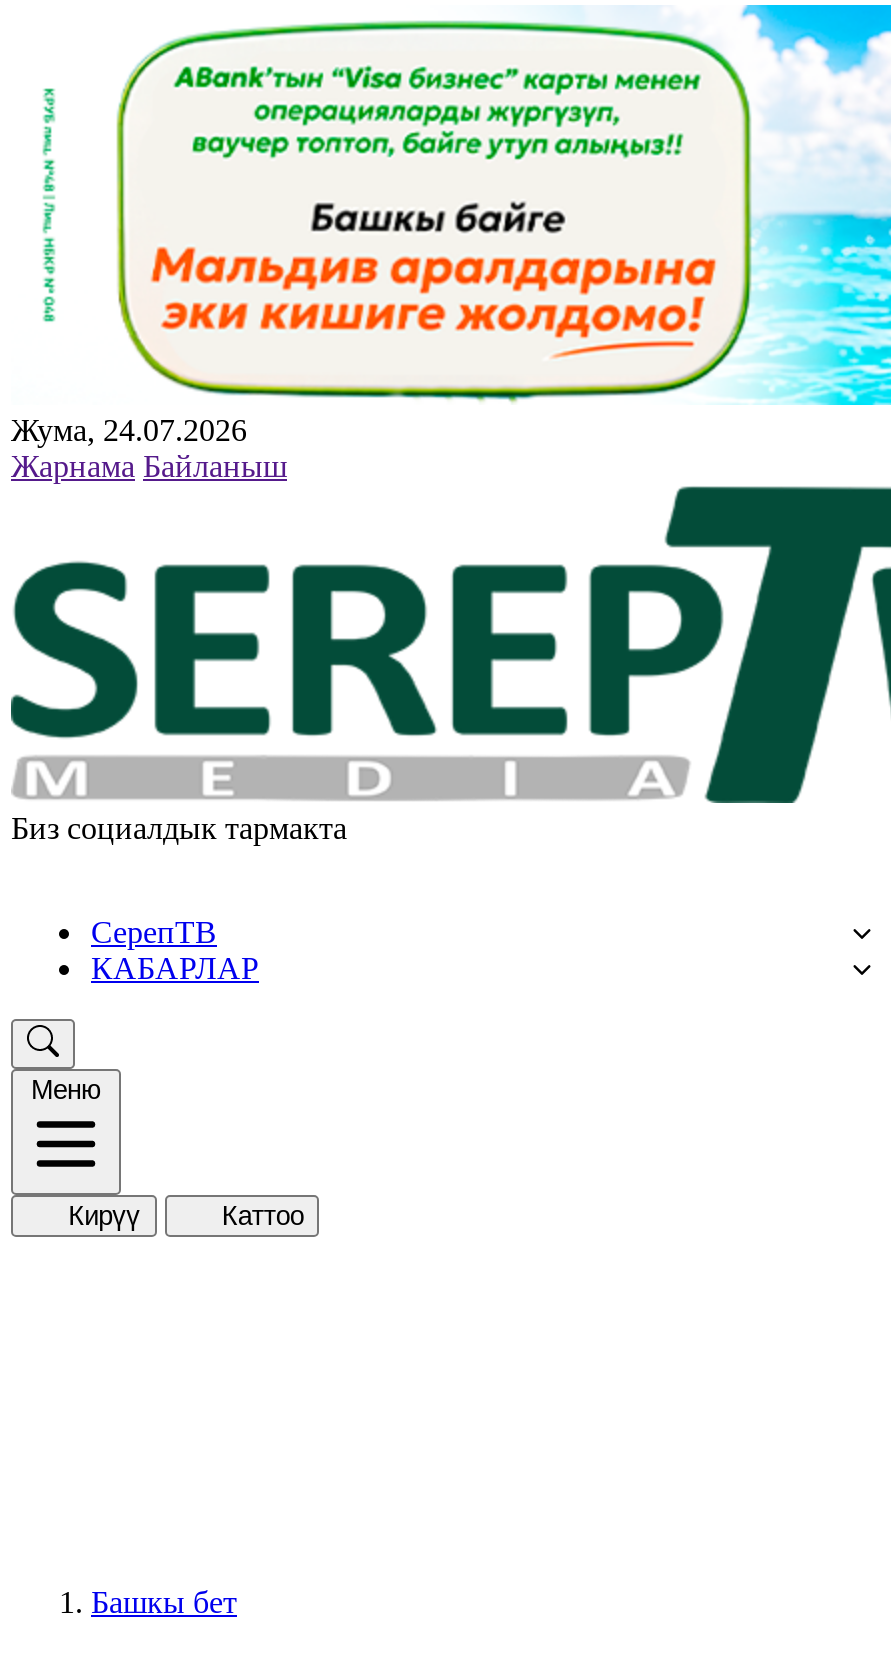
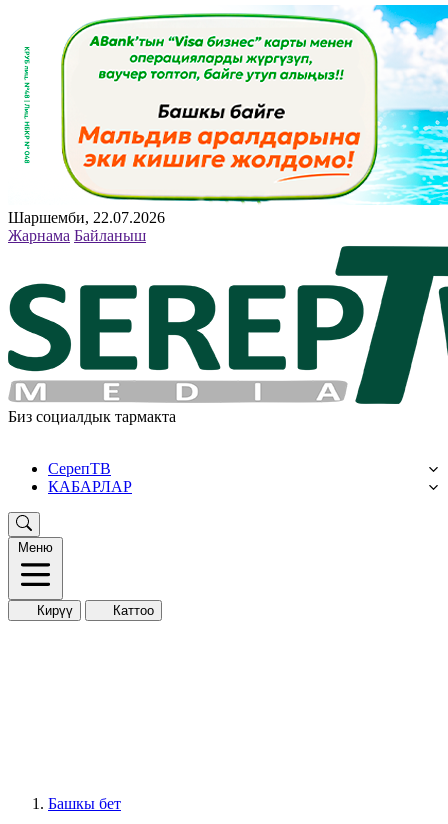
[11,413,247,447] Жума, 24.07.2026 -> [8,209,165,226] Шаршемби, 22.07.2026

